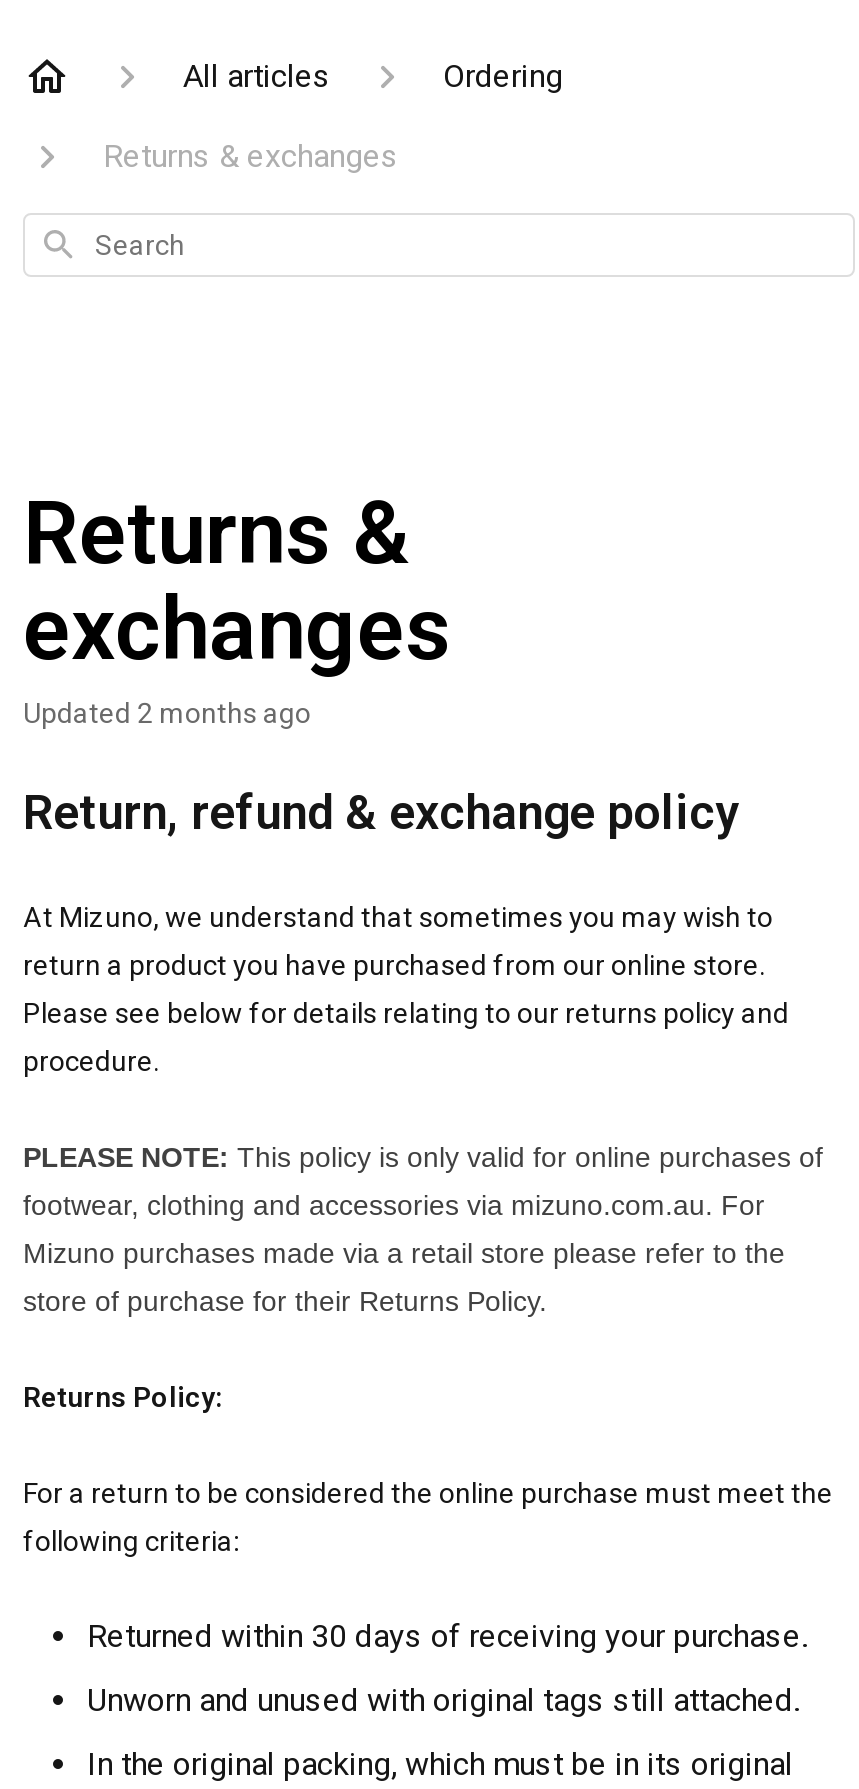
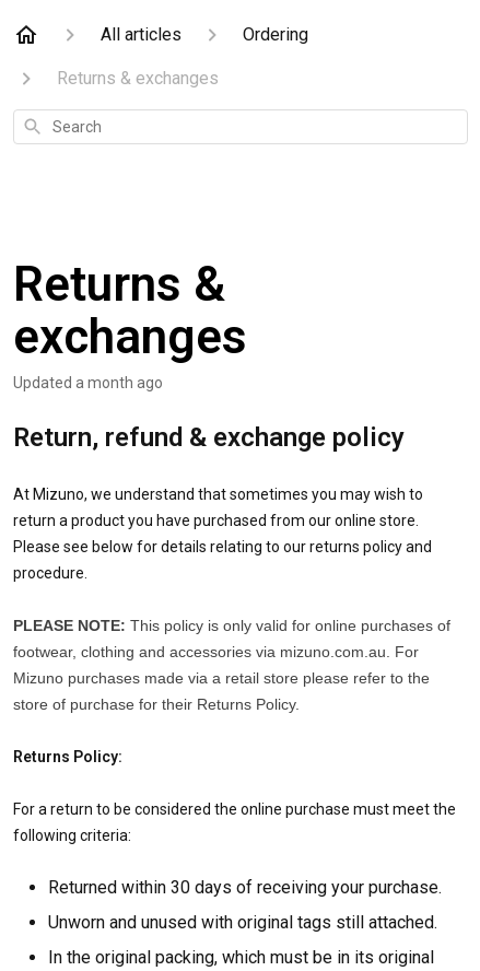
[41,697,311,729] Updated 2 months ago -> [23,374,163,391] Updated a month ago

